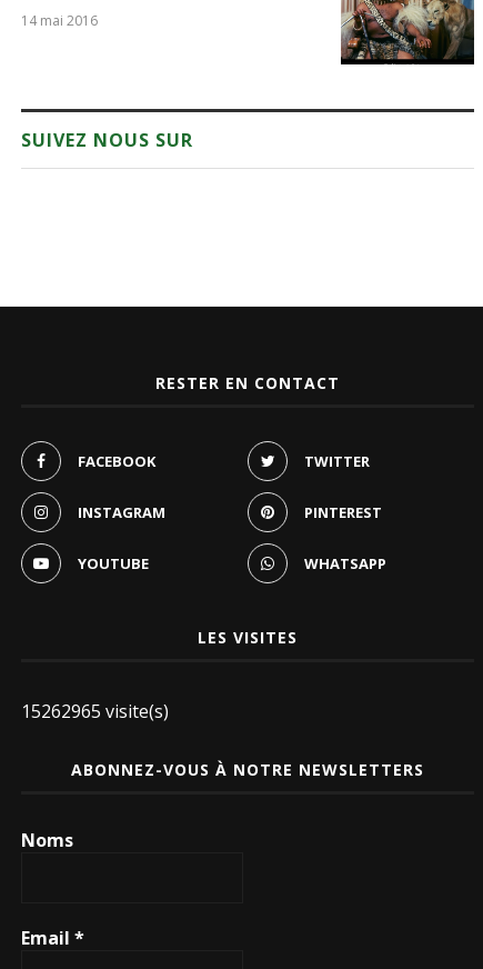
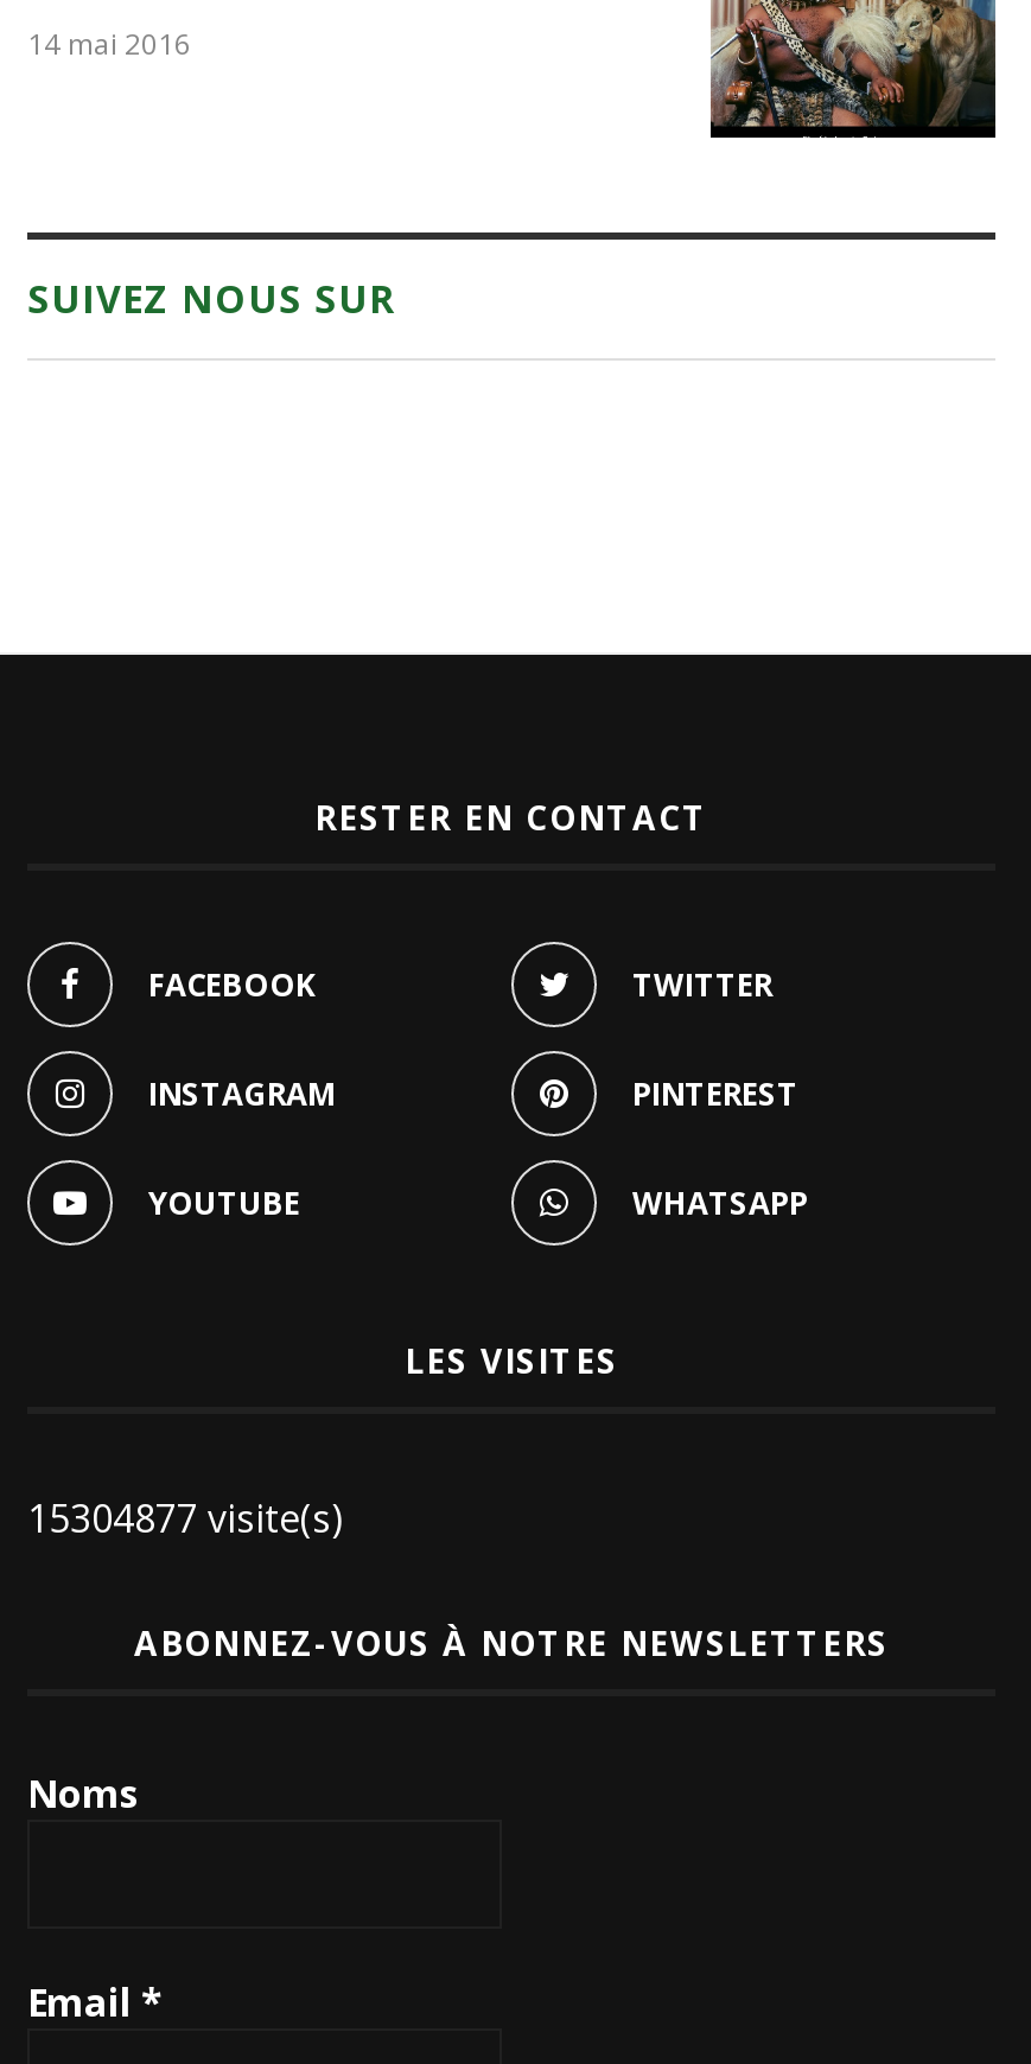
[21,699,169,723] 15262965 visite(s) -> [27,1492,343,1544] 15304877 visite(s)

